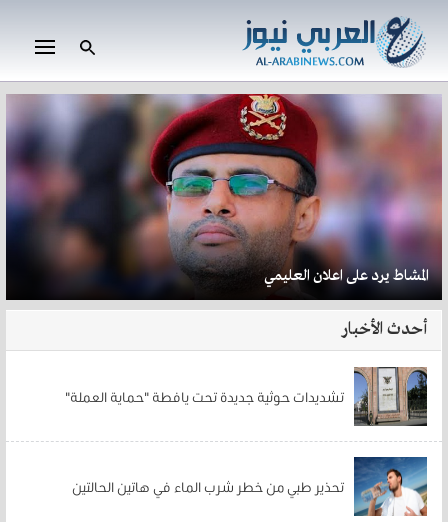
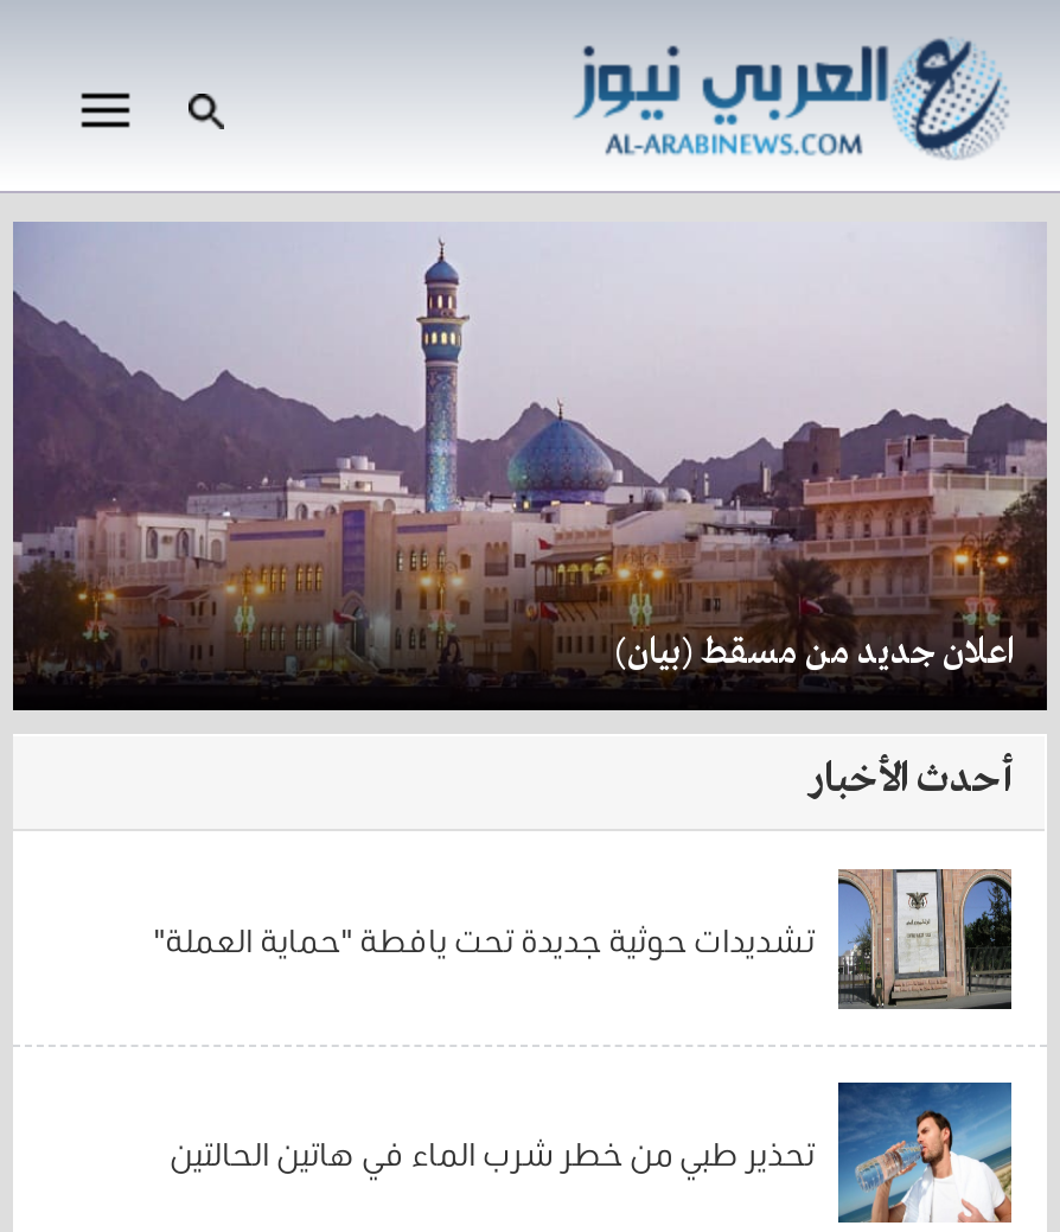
[6,93,442,292] [image] -> [13,222,1049,689] [image]

